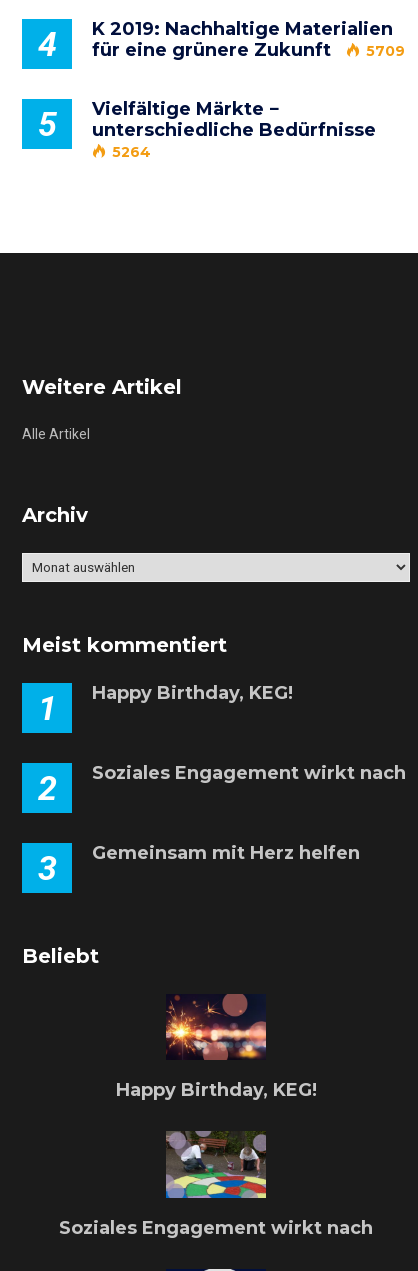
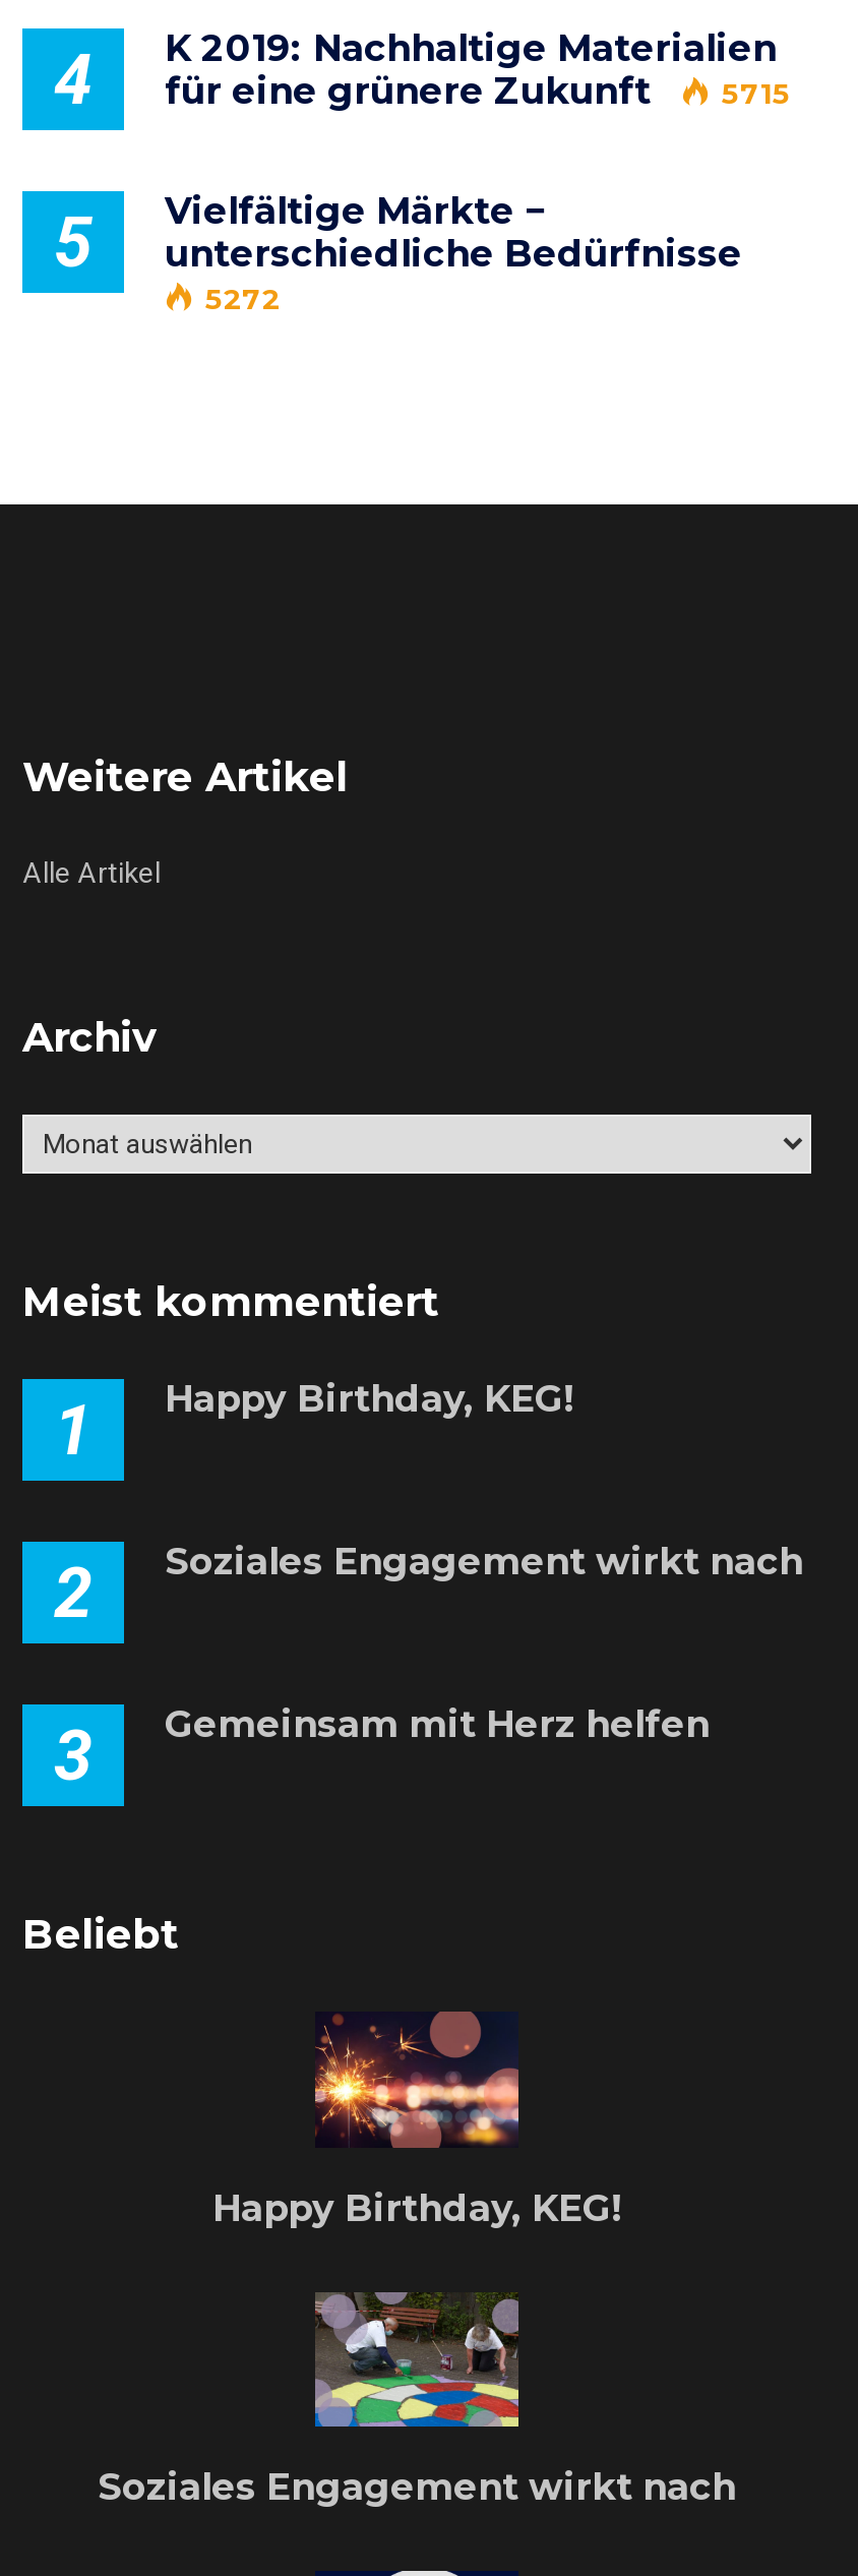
[37,18,405,64] 4 für eine grünere Zukunft K 2019: Nachhaltige Materialien 5709 -> [54,27,791,120] 4 für eine grünere Zukunft K 2019: Nachhaltige Materialien 5715
[108,143,151,161] 5264 -> [197,281,281,318] 5272

